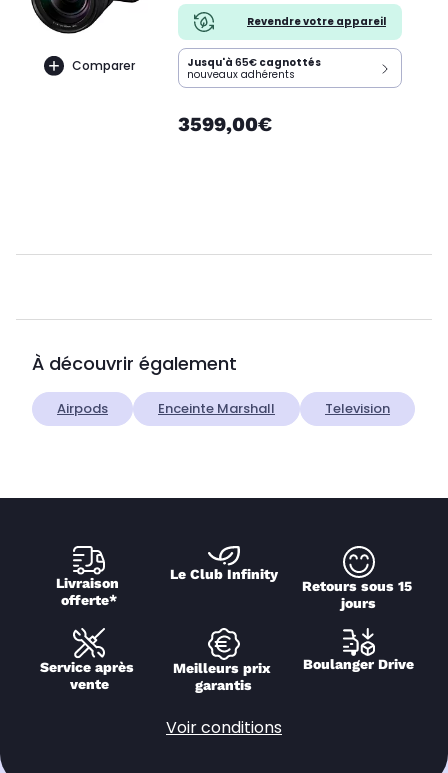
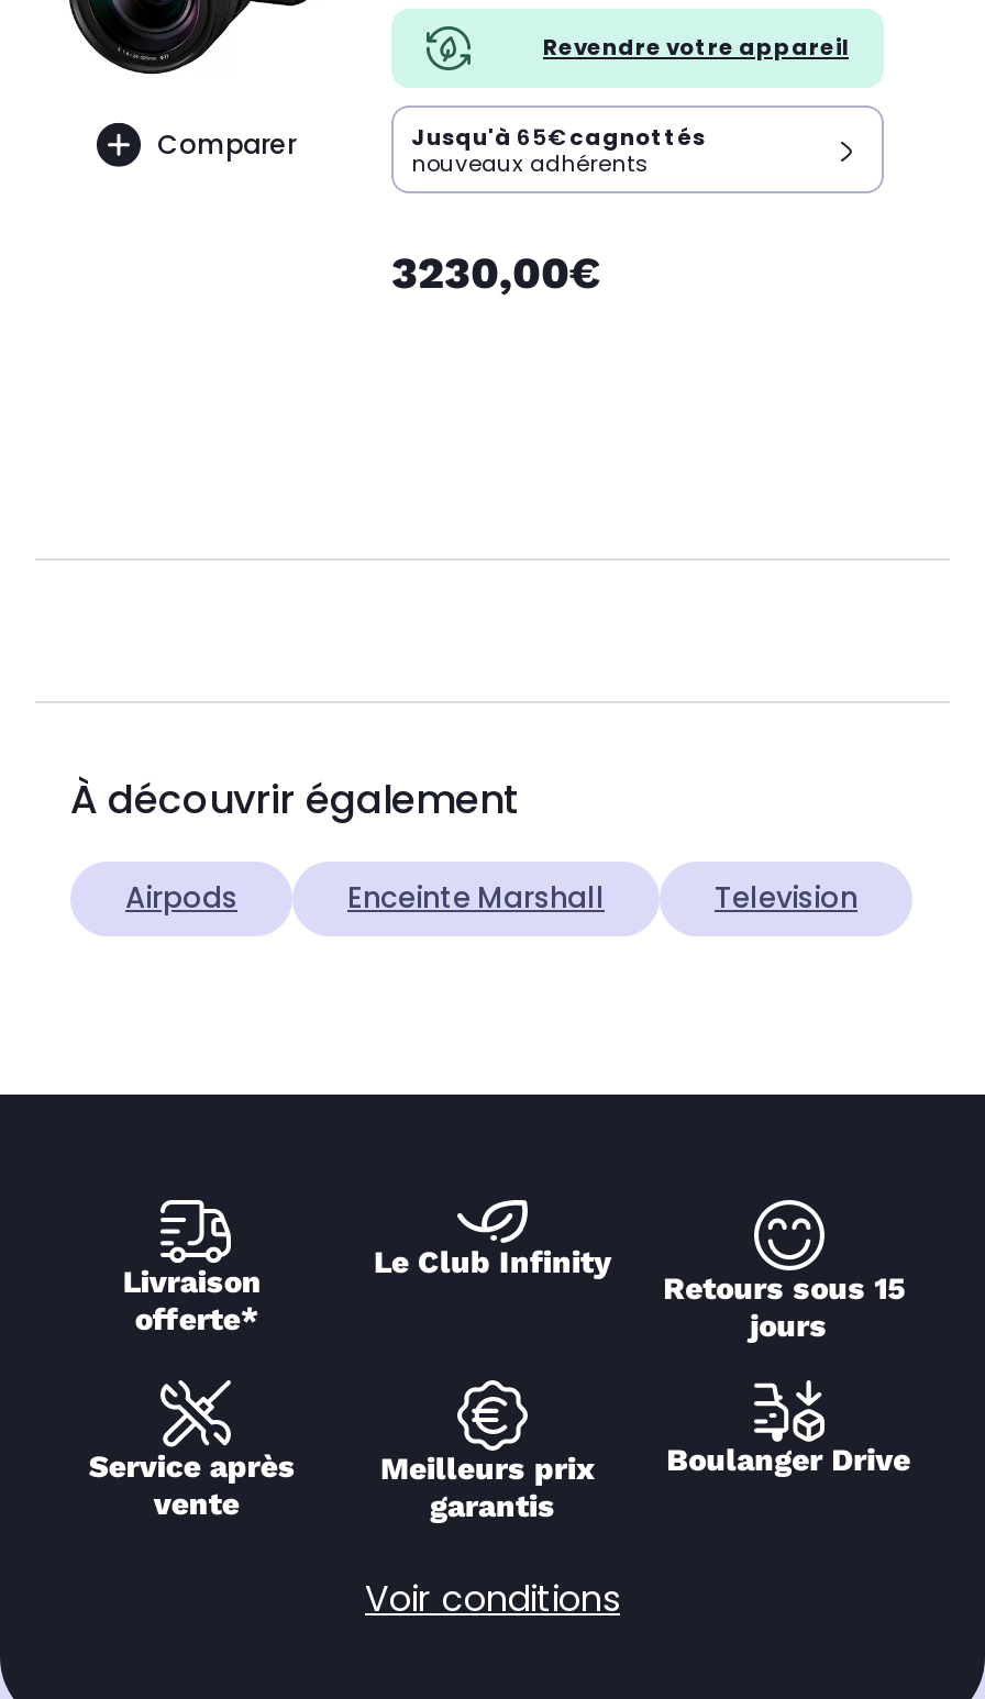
[178,112,272,136] 3599,00€ -> [391,246,600,299] 3230,00€

